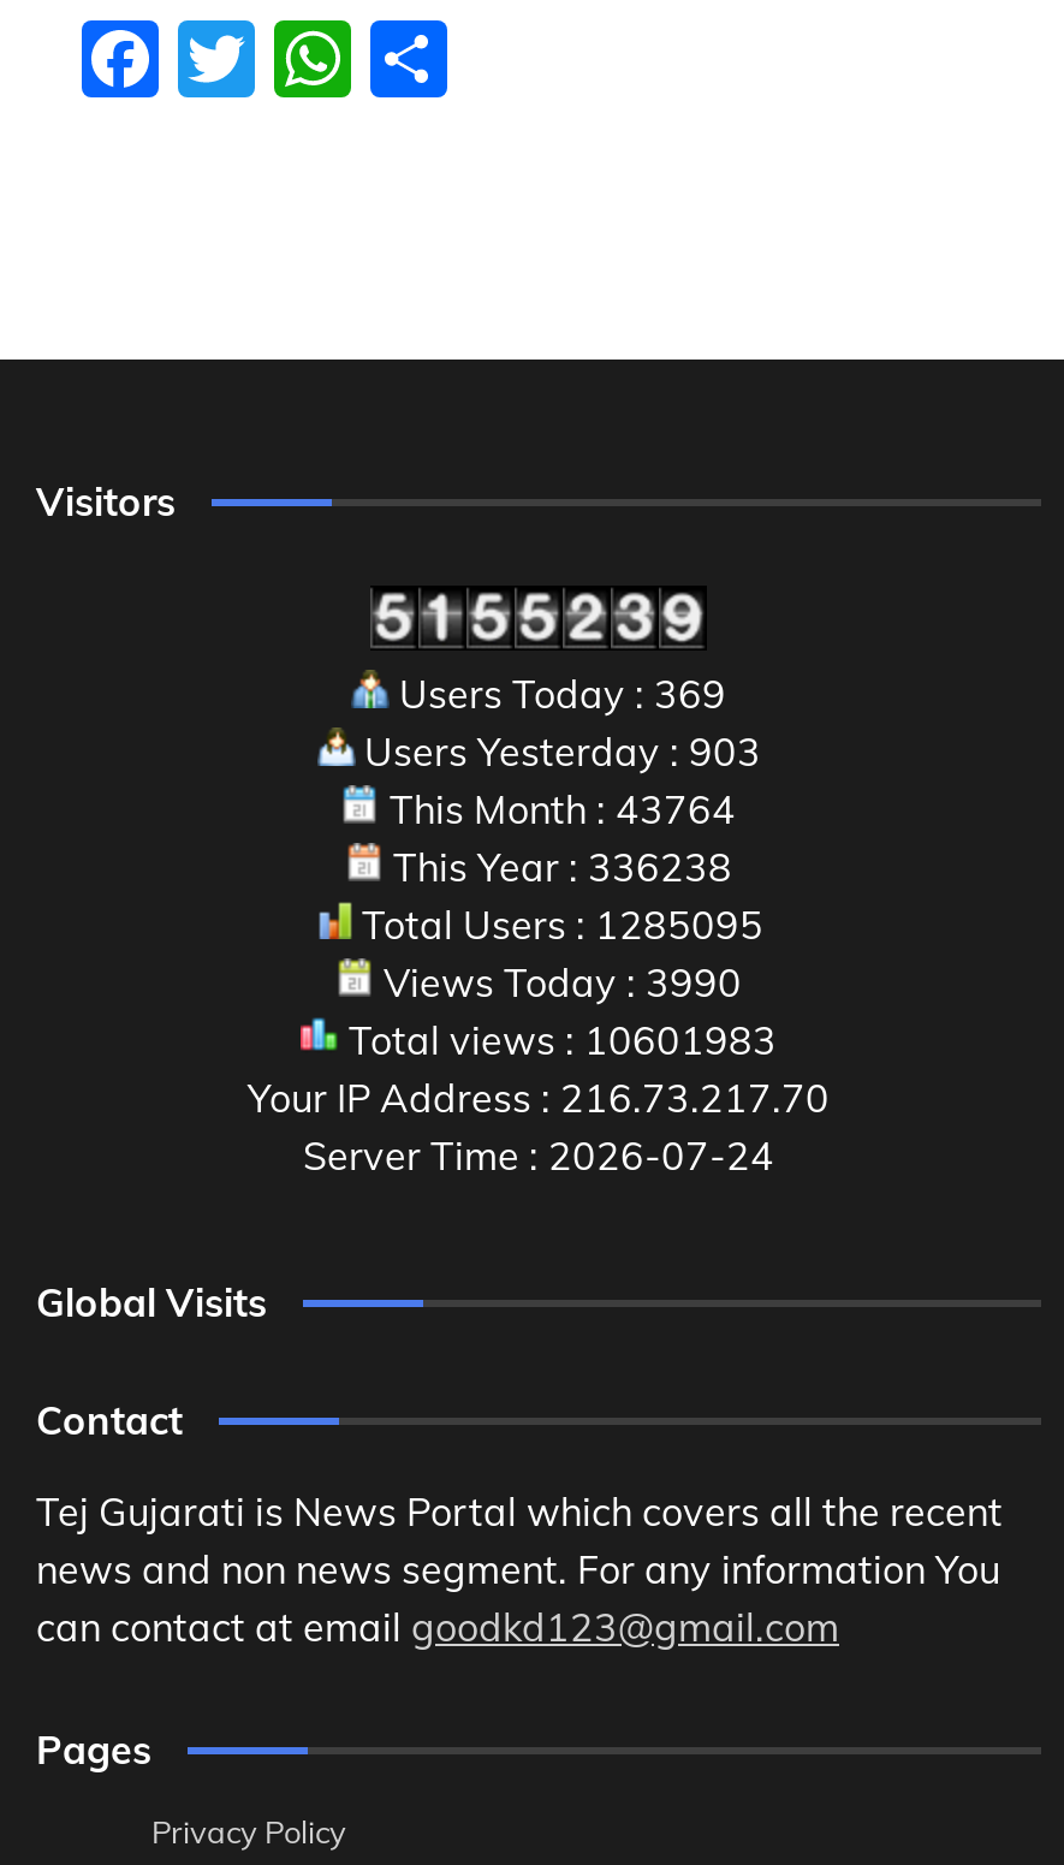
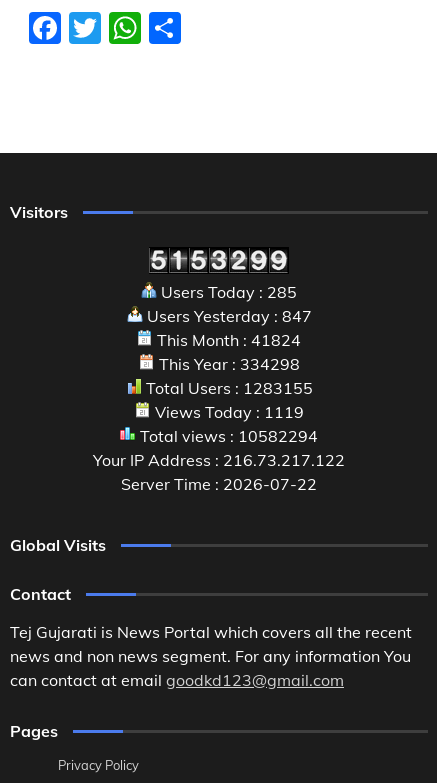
[390,669,726,717] Users Today : 369 -> [157,282,297,302] Users Today : 285
[355,727,761,775] Users Yesterday : 903 -> [142,306,311,326] Users Yesterday : 847
[380,785,736,833] This Month : 43764 -> [153,330,301,350] This Month : 41824
[384,842,732,891] This Year : 336238 -> [154,354,299,374] This Year : 334298
[352,900,763,948] Total Users : 1285095 -> [141,378,312,398] Total Users : 1283155
[374,958,742,1006] Views Today : 3990 -> [150,402,303,422] Views Today : 1119
[339,1016,777,1064] Total views : 10601983 -> [136,426,318,446] Total views : 10582294
[248,1073,830,1121] Your IP Address : 216.73.217.70 -> [93,450,345,470] Your IP Address : 216.73.217.122
[303,1131,774,1179] Server Time : 2026-07-24 -> [121,474,317,494] Server Time : 2026-07-22

